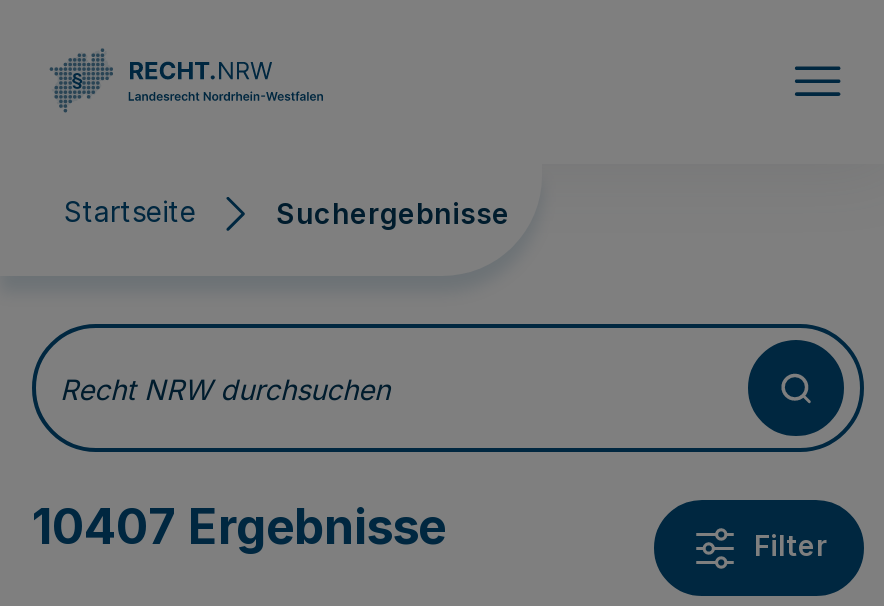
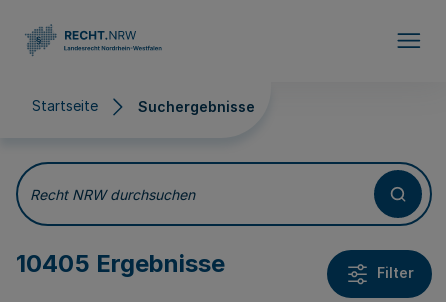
[32,498,446,556] 10407 Ergebnisse -> [16,249,225,278] 10405 Ergebnisse

